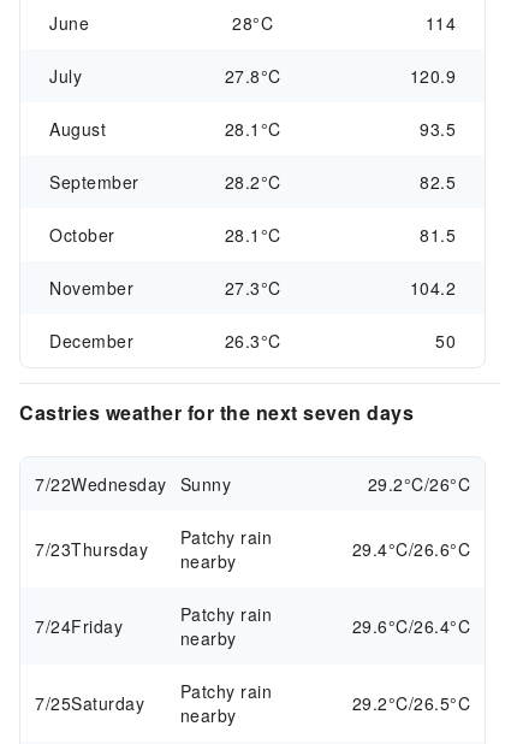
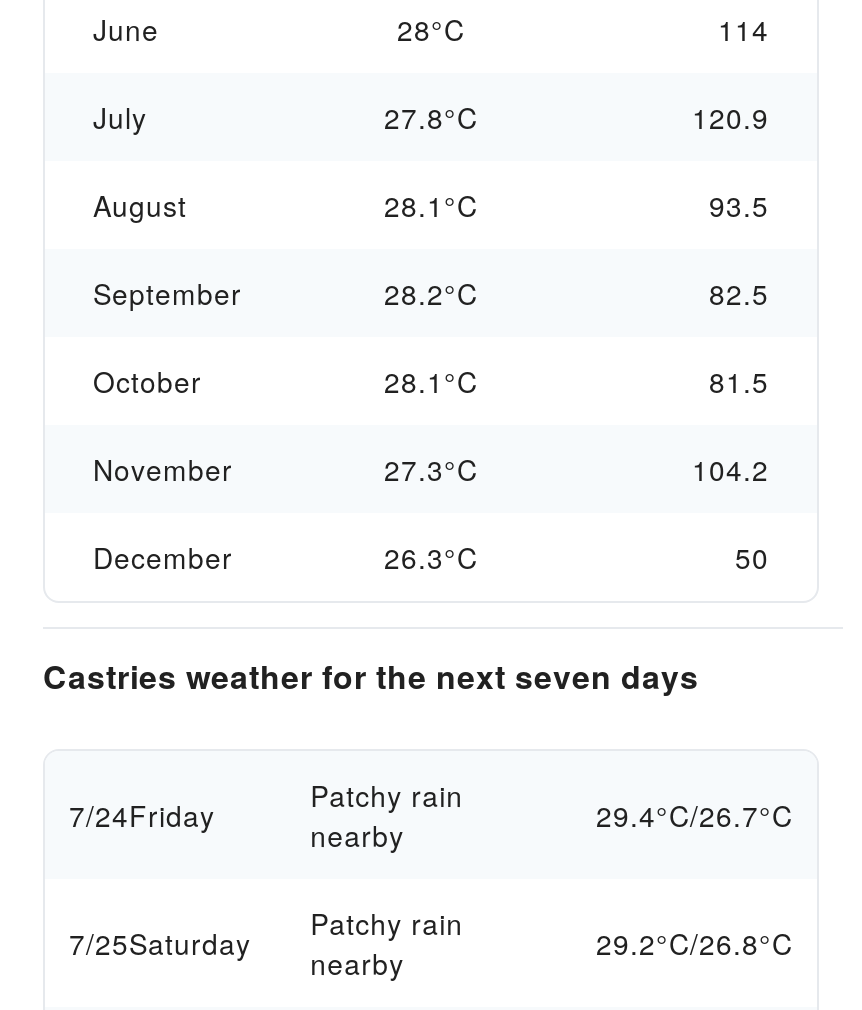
[35,472,470,573] 7/22Wednesday Sunny | 29.2°C/26°C | 7/23Thursday | Patchy rain | nearby | 29.4°C/26.6°C -> none
[352,614,470,638] 29.6°C/26.4°C -> [596,795,793,835] 29.4°C/26.7°C
[352,691,470,715] 29.2°C/26.5°C -> [596,923,793,963] 29.2°C/26.8°C

